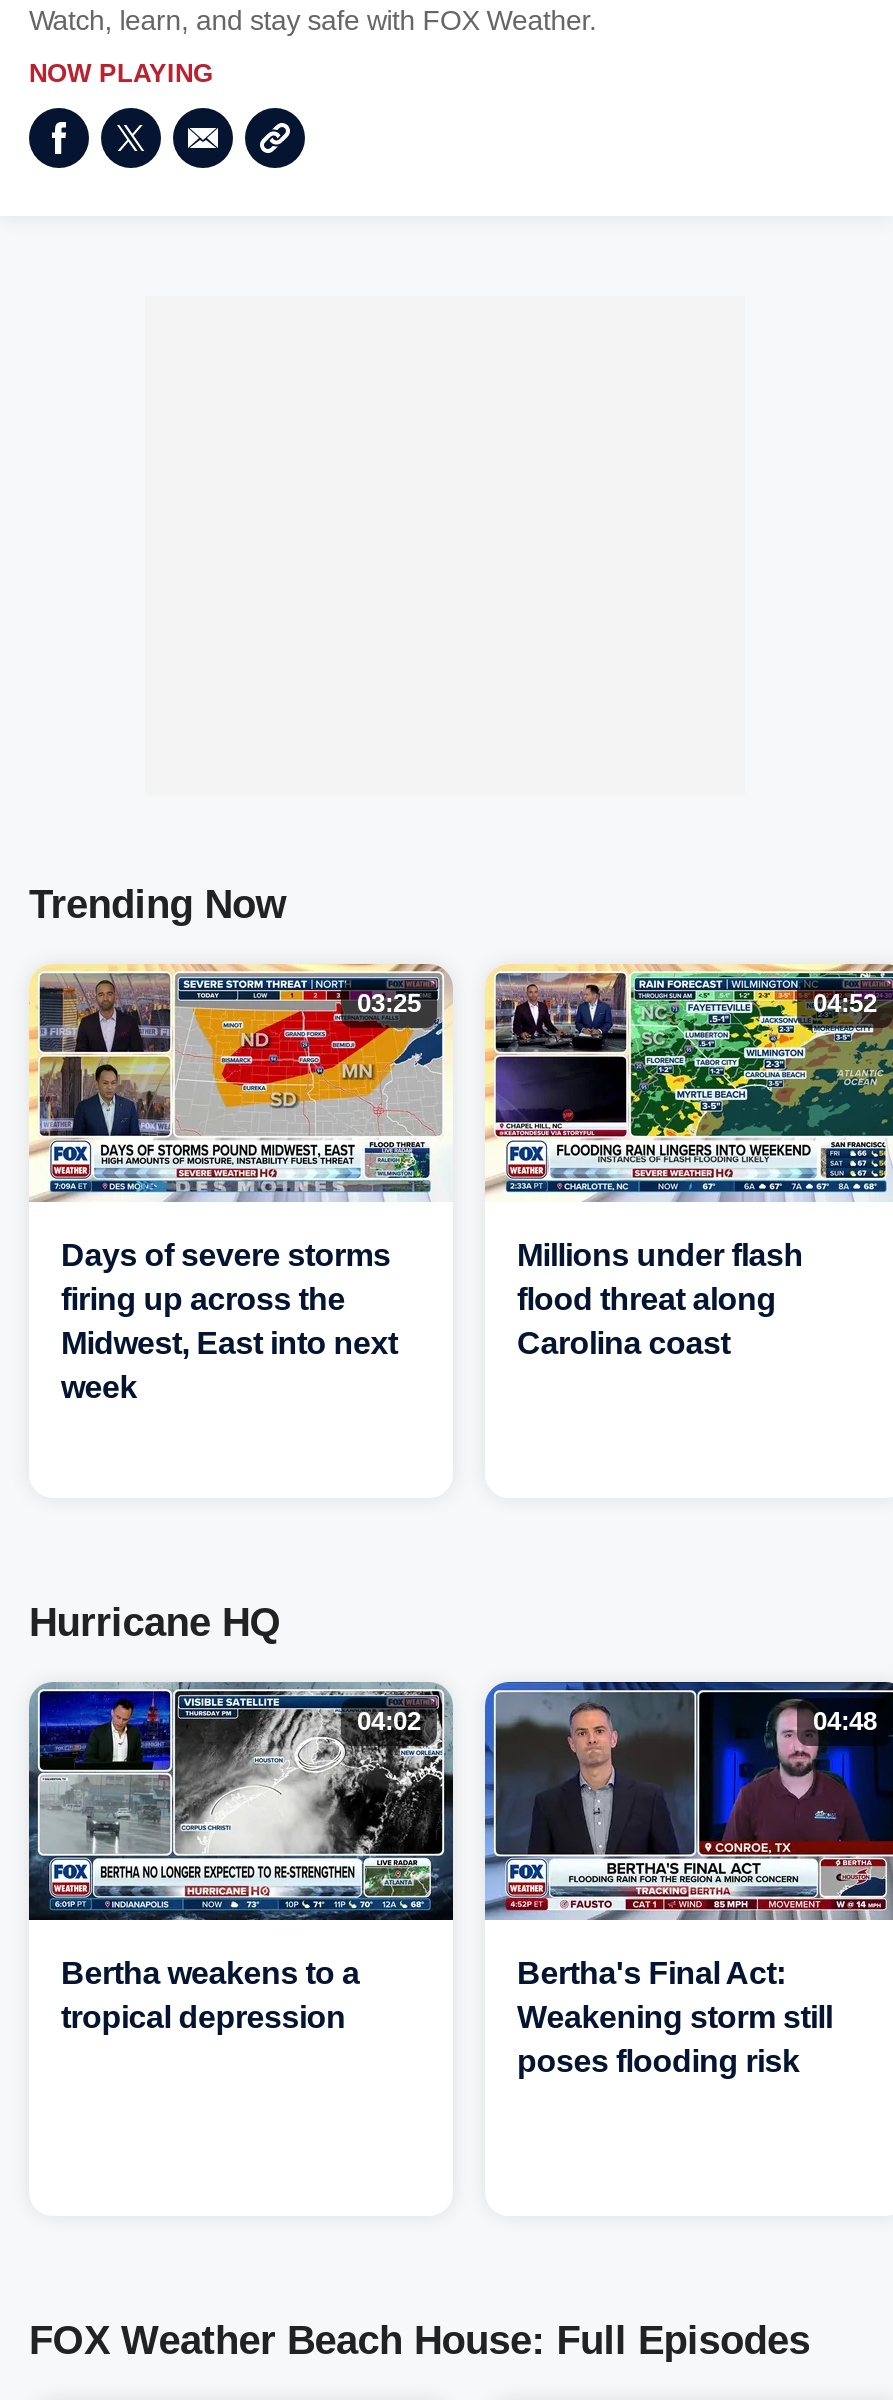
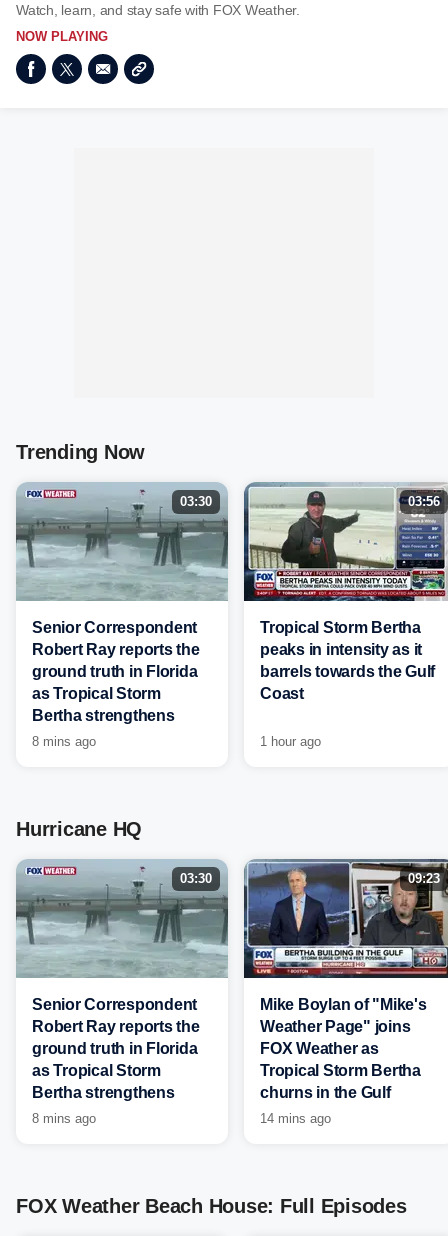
[29,964,453,1200] [image] | 03:25 -> [15,482,229,602] [image] | 03:30
[485,964,887,1198] [image] | 04:52 -> [243,481,445,602] [image] | 03:56
[61,1238,397,1404] Days of severe storms | firing up across the | Midwest, East into next | week -> [32,619,199,749] Senior Correspondent | Robert Ray reports the | ground truth in Florida | as Tropical Storm | Bertha strengthens | 8 mins ago
[517,1238,803,1360] Millions under flash | flood threat along | Carolina coast -> [260,619,435,749] Tropical Storm Bertha | peaks in intensity as it | barrels towards the Gulf | Coast | 1 hour ago
[29,1682,455,1920] [image] | 04:02 -> [16,860,228,978] [image] | 03:30
[483,1682,887,1918] [image] | 04:48 -> [243,858,445,979] [image] | 09:23
[61,1956,359,2034] Bertha weakens to a | tropical depression -> [32,996,199,1126] Senior Correspondent | Robert Ray reports the | ground truth in Florida | as Tropical Storm | Bertha strengthens | 8 mins ago
[517,1956,833,2078] Bertha's Final Act: | Weakening storm still | poses flooding risk -> [260,996,426,1126] Mike Boylan of "Mike's | Weather Page" joins | FOX Weather as | Tropical Storm Bertha | churns in the Gulf | 14 mins ago

